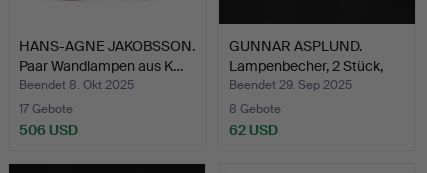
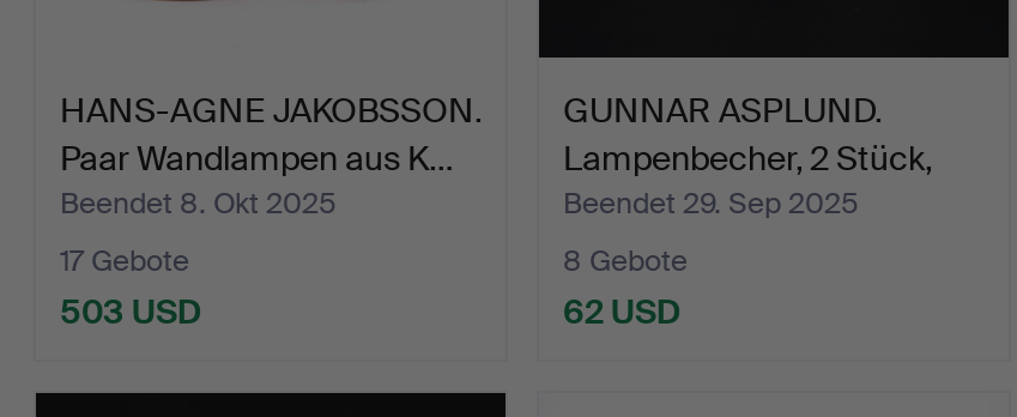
[19,121,78,139] 506 USD -> [60,290,201,333] 503 USD

